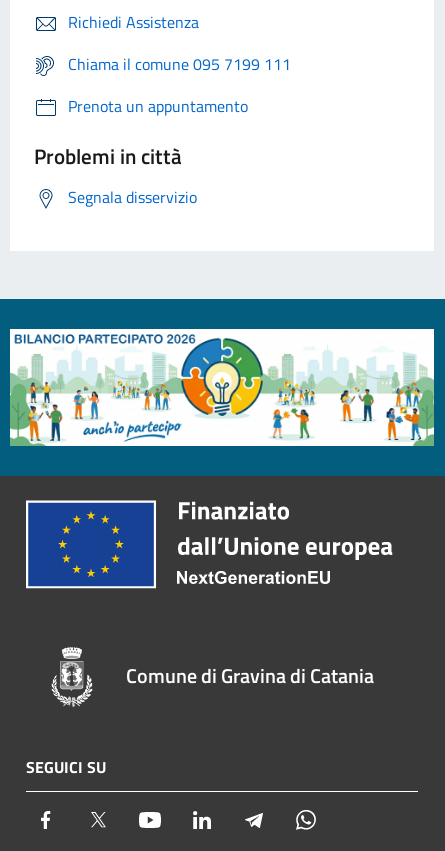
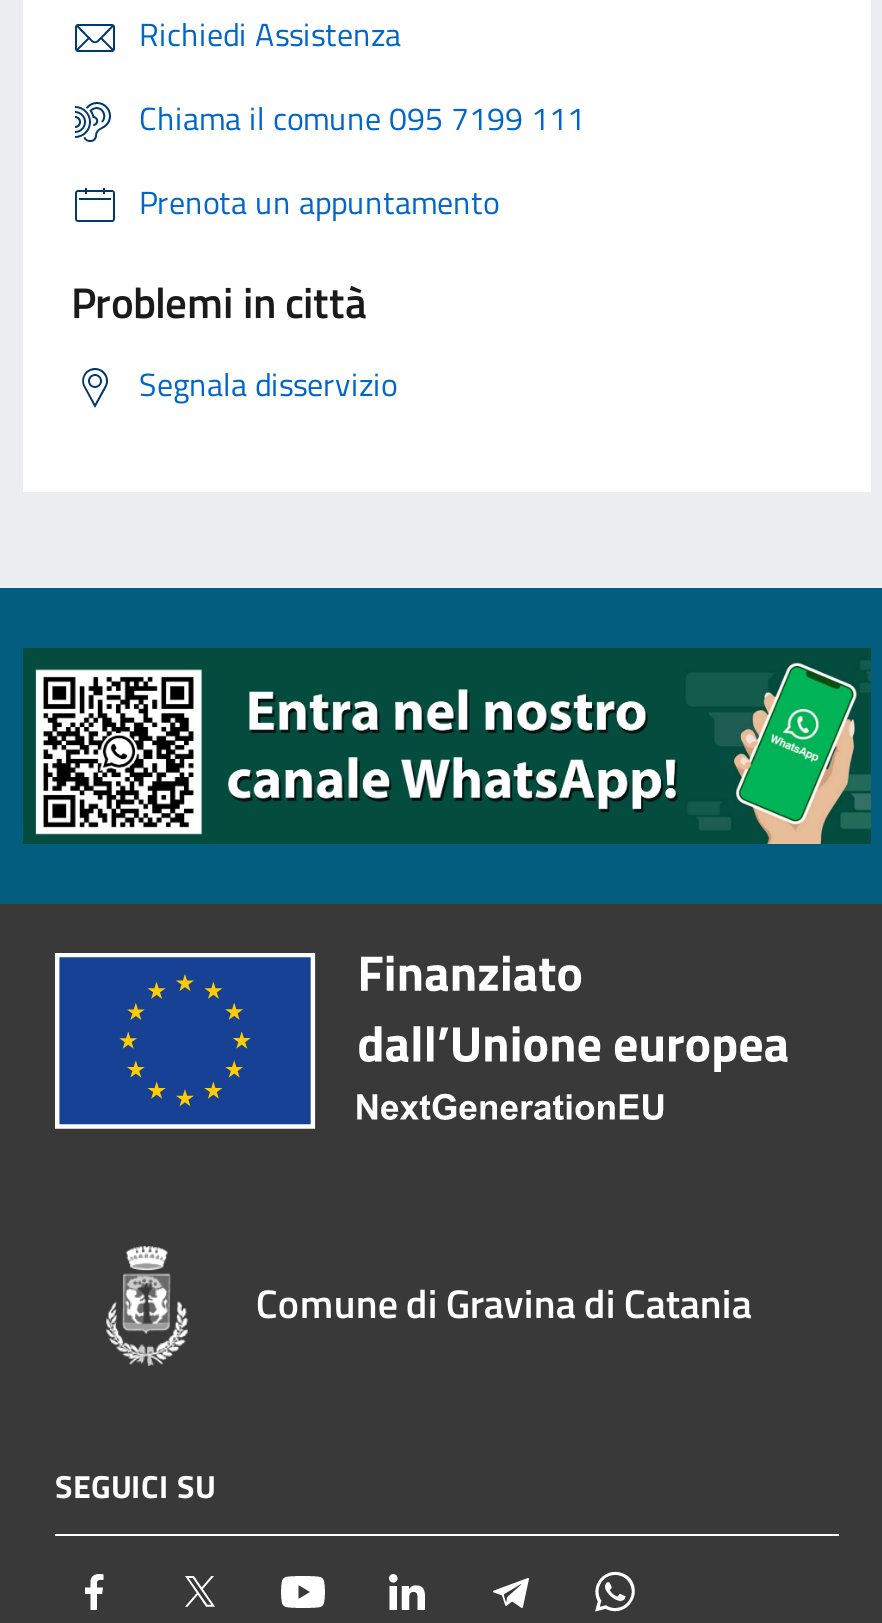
[9,328,435,447] [image] -> [23,648,871,846] [image]

